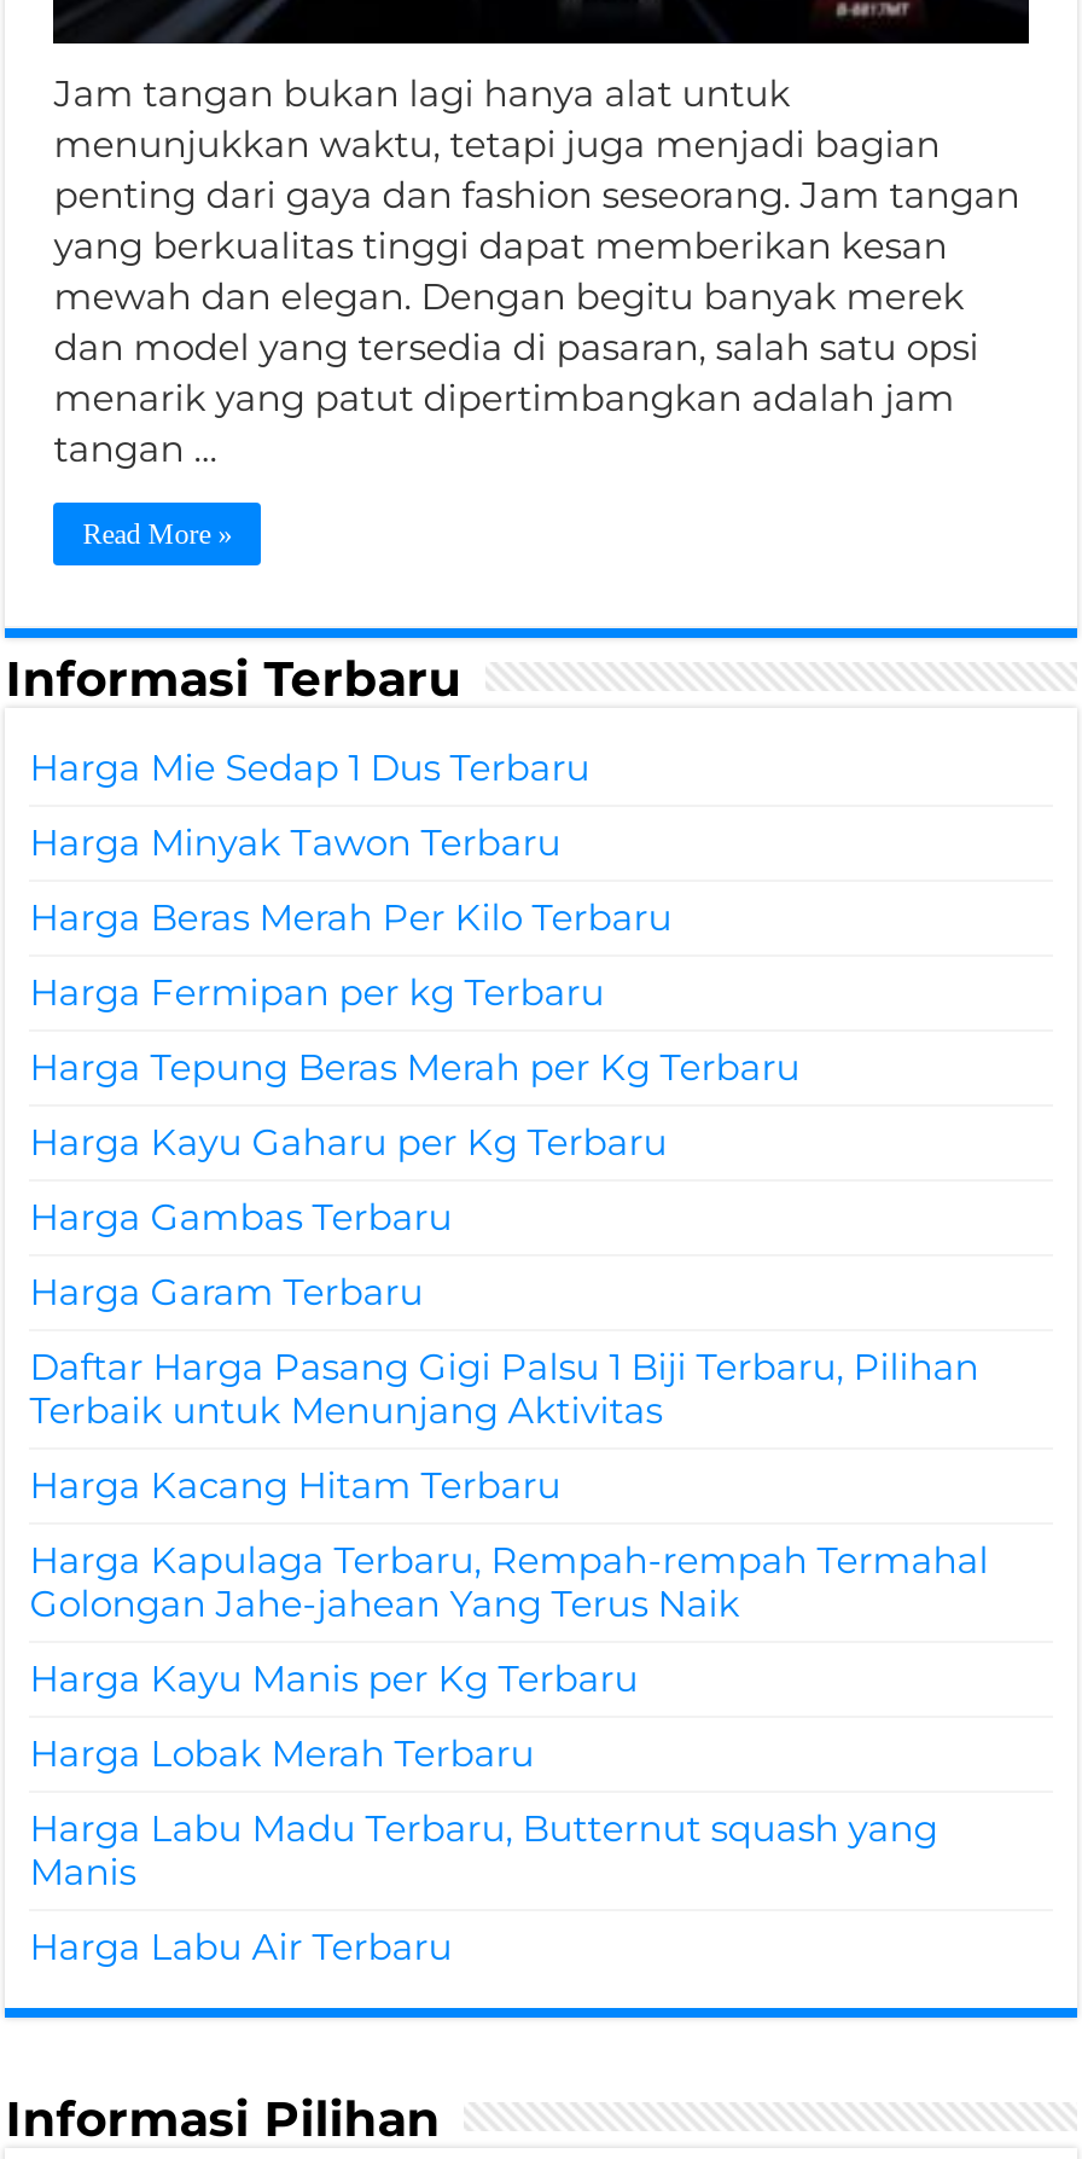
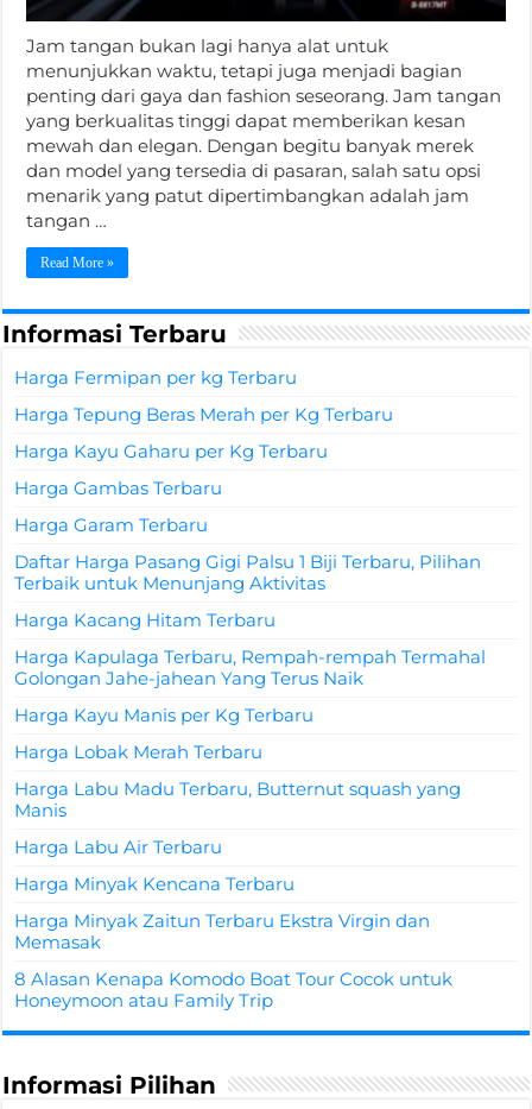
[29,744,672,939] Harga Mie Sedap 1 Dus Terbaru | Harga Minyak Tawon Terbaru | Harga Beras Merah Per Kilo Terbaru -> none
moved [29,968,988,1969] -> [14,366,486,858]: Harga Fermipan per kg Terbaru | Harga Tepung Beras Merah per Kg Terbaru | Harga Kayu Gaharu per Kg Terbaru | ... | Manis | Harga Labu Air Terbaru
none -> [14,872,453,1011] Harga Minyak Kencana Terbaru | Harga Minyak Zaitun Terbaru Ekstra Virgin dan | Memasak | 8 Alasan Kenapa Komodo Boat Tour Cocok untuk | Honeymoon atau Family Trip

